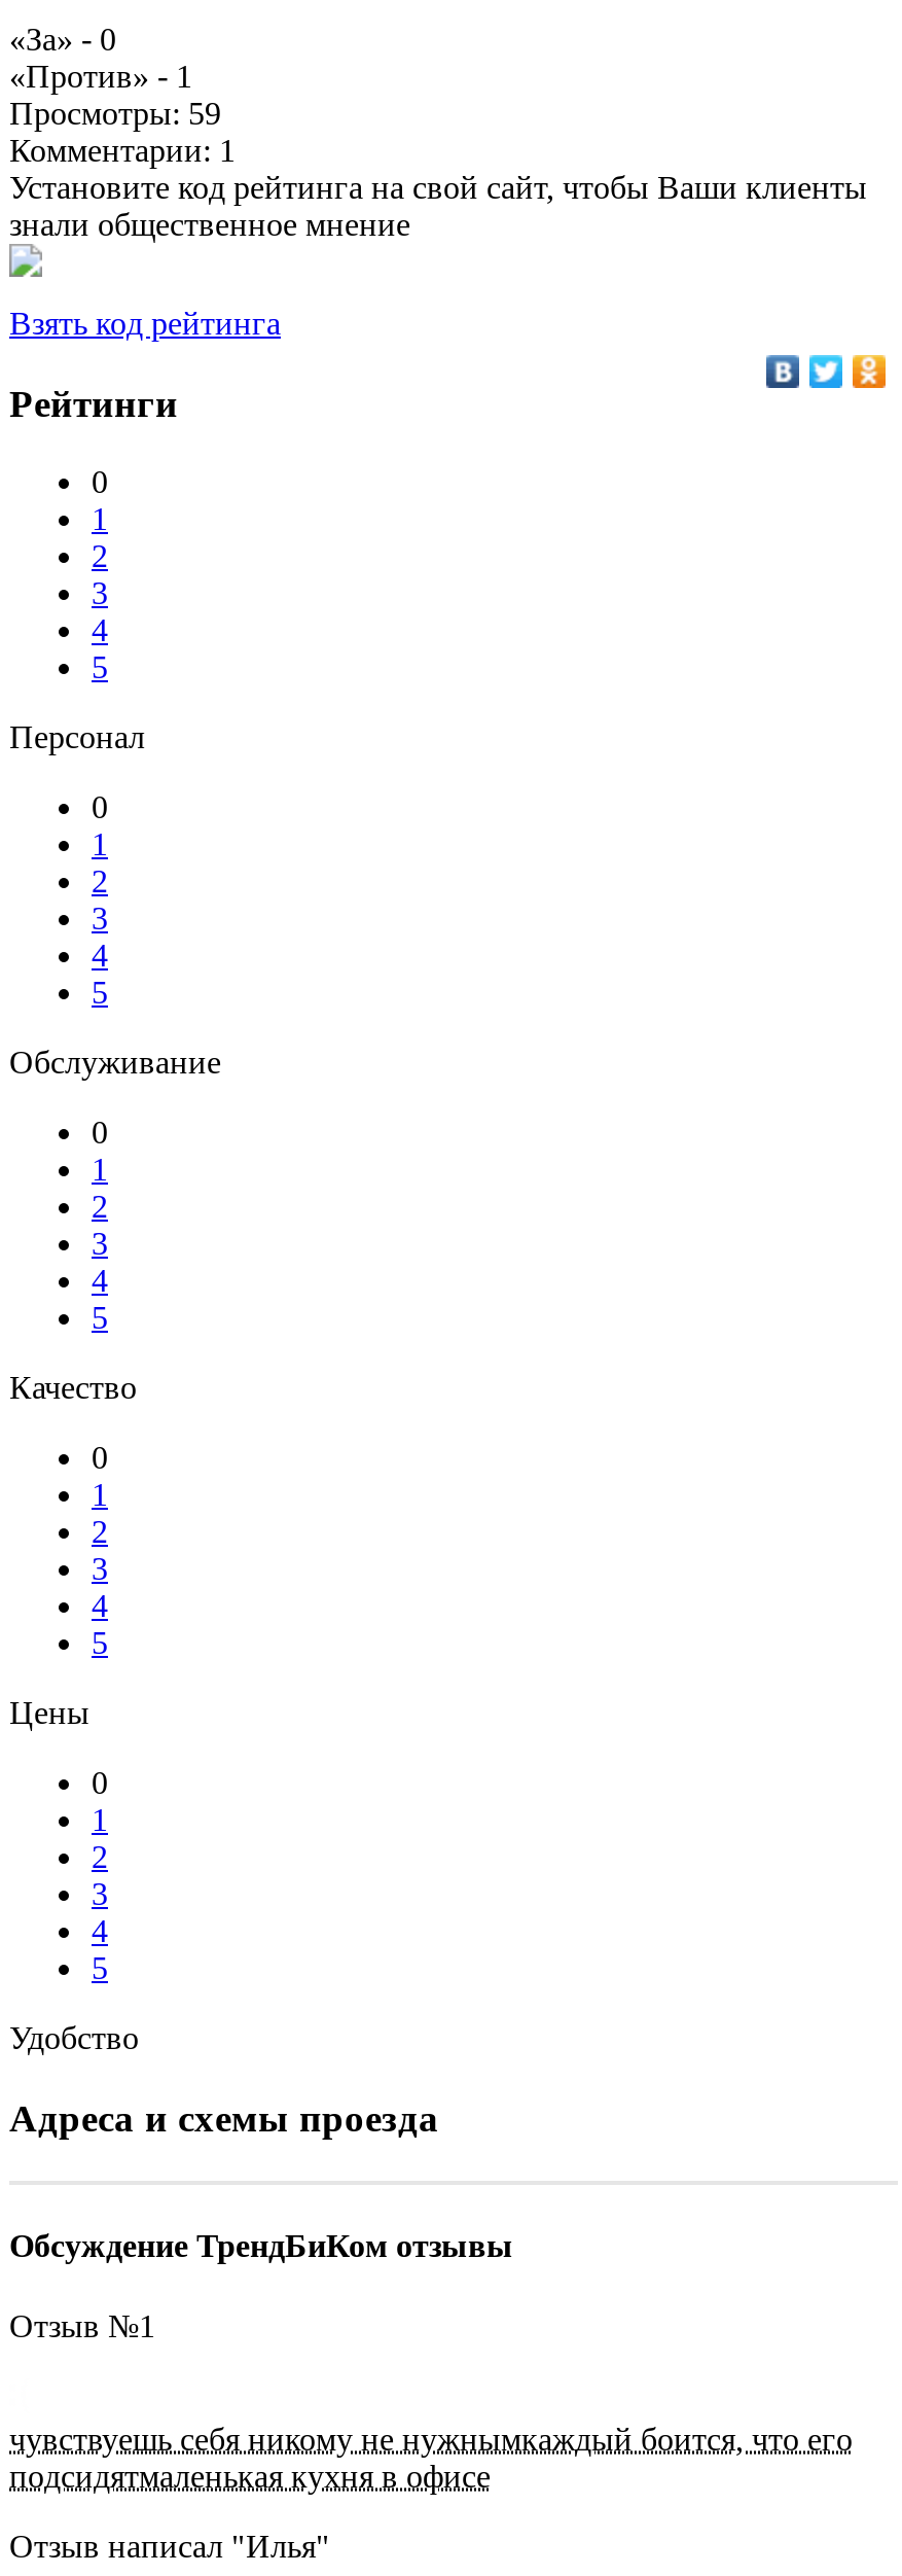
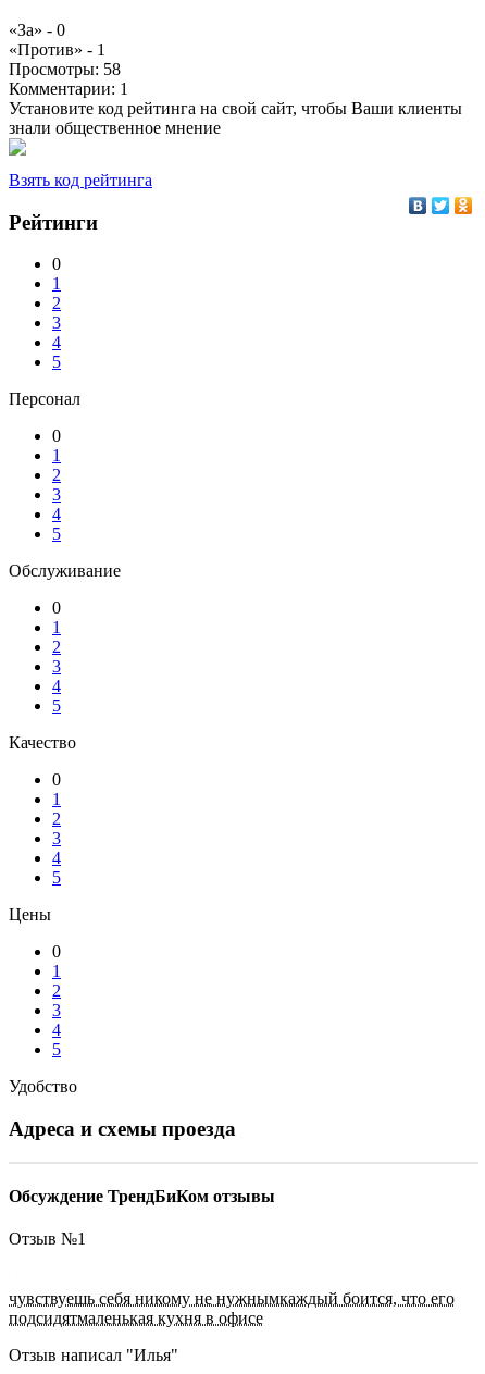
[9,96,221,130] Просмотры: 59 -> [9,60,121,78] Просмотры: 58

